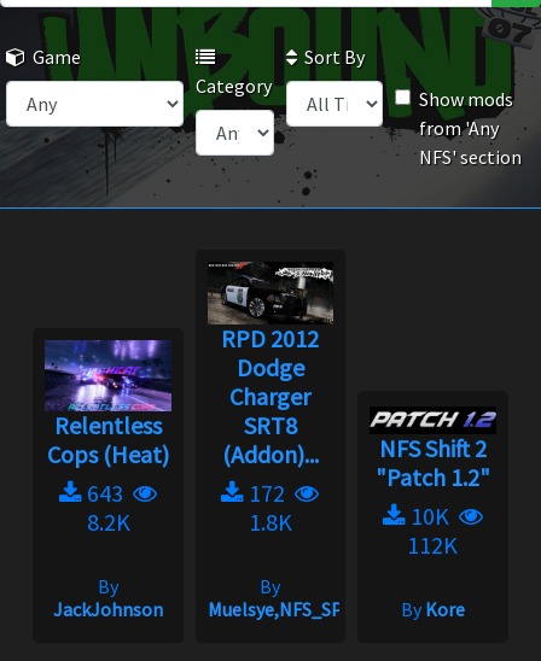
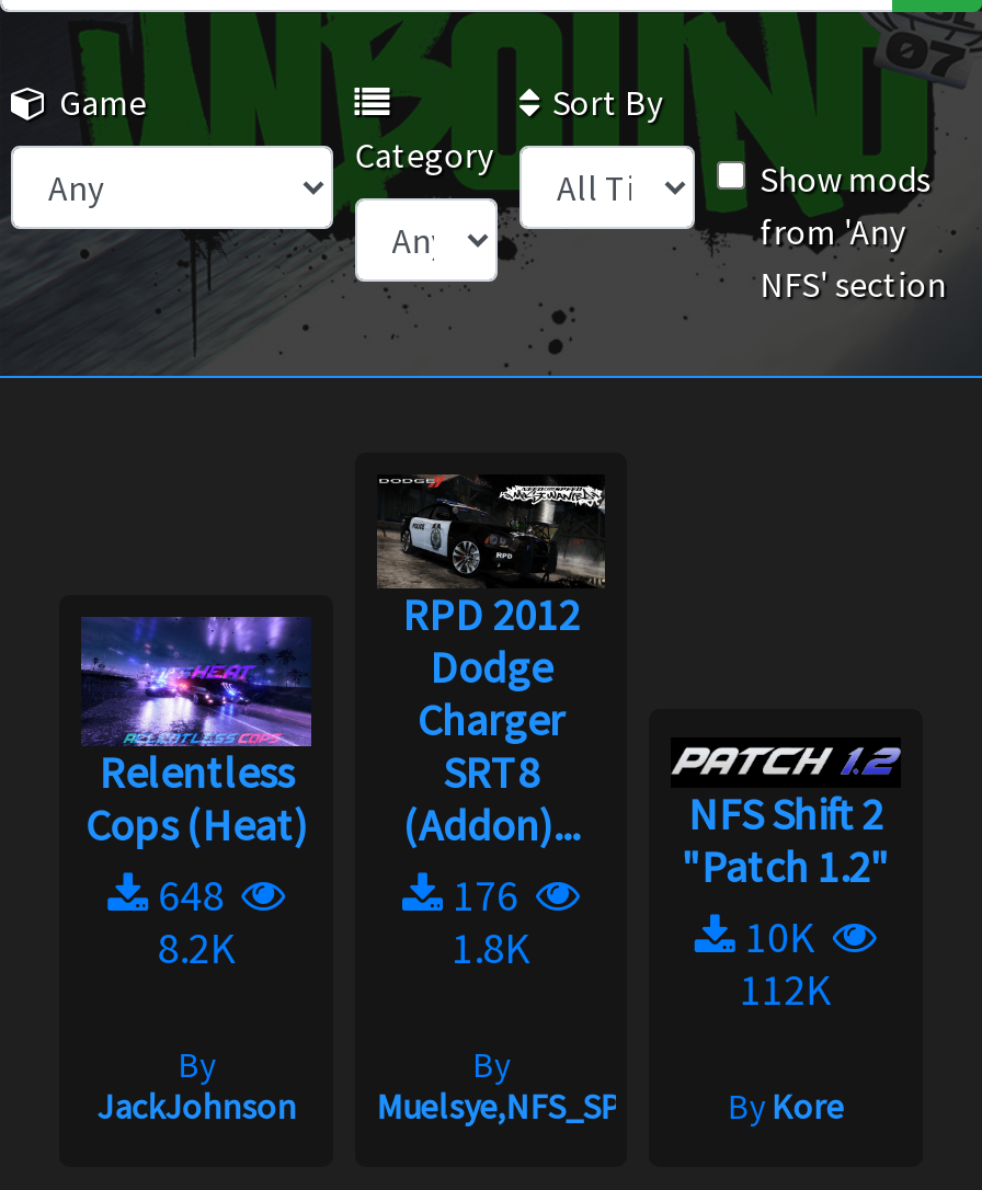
[82,477,133,507] 643 -> [149,866,241,920] 648
[245,477,295,507] 172 -> [444,866,536,920] 176

